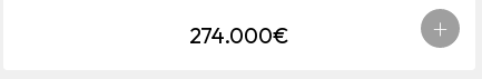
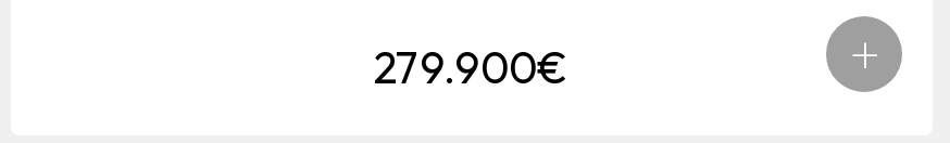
[189,22,289,49] 274.000€ -> [374,40,570,94] 279.900€

